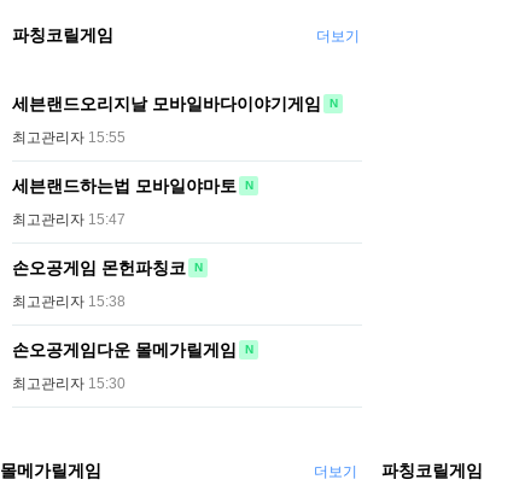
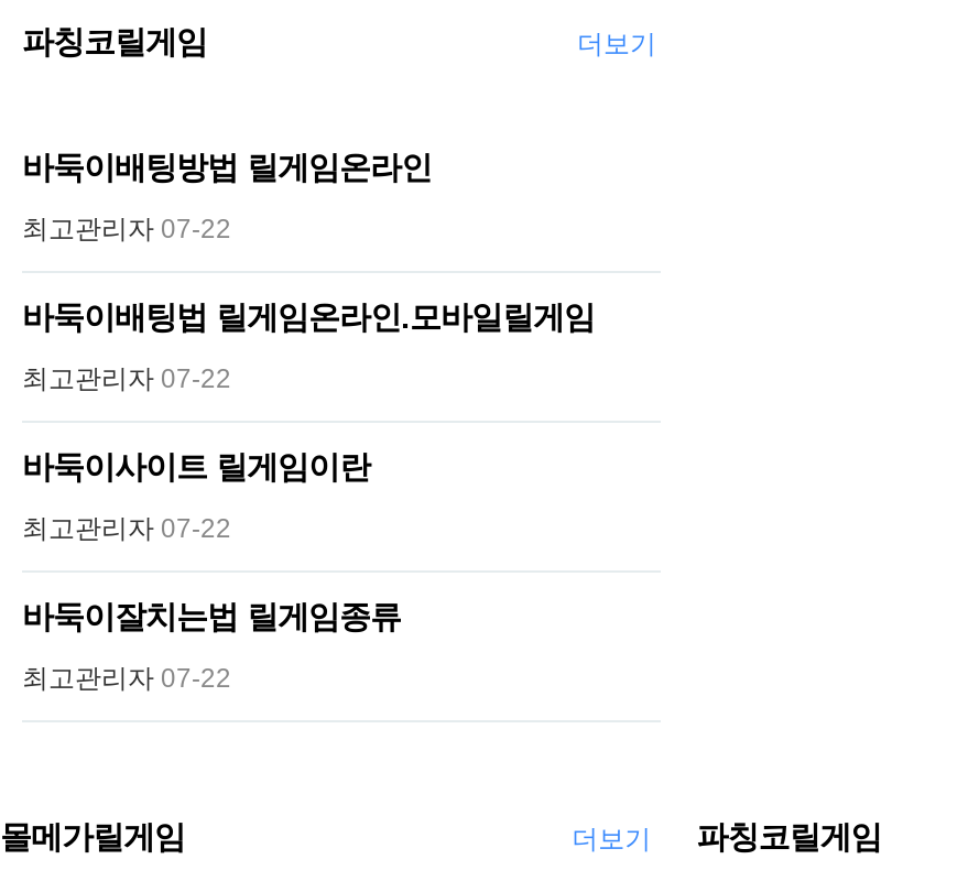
[12,94,337,113] 세븐랜드오리지날 모바일바다이야기게임 N -> [22,150,432,185] 바둑이배팅방법 릴게임온라인
[12,129,126,146] 최고관리자 15:55 -> [22,214,231,244] 최고관리자 07-22
[12,176,253,195] 세븐랜드하는법 모바일야마토 N -> [22,300,595,335] 바둑이배팅법 릴게임온라인.모바일릴게임
[12,211,126,228] 최고관리자 15:47 -> [22,363,231,394] 최고관리자 07-22
[12,258,202,277] 손오공게임 몬헌파칭코 N -> [22,449,370,485] 바둑이사이트 릴게임이란
[12,293,126,310] 최고관리자 15:38 -> [22,513,231,544] 최고관리자 07-22
[12,340,253,359] 손오공게임다운 몰메가릴게임 N -> [22,599,401,634] 바둑이잘치는법 릴게임종류
[12,375,126,392] 최고관리자 15:30 -> [22,663,231,694] 최고관리자 07-22

